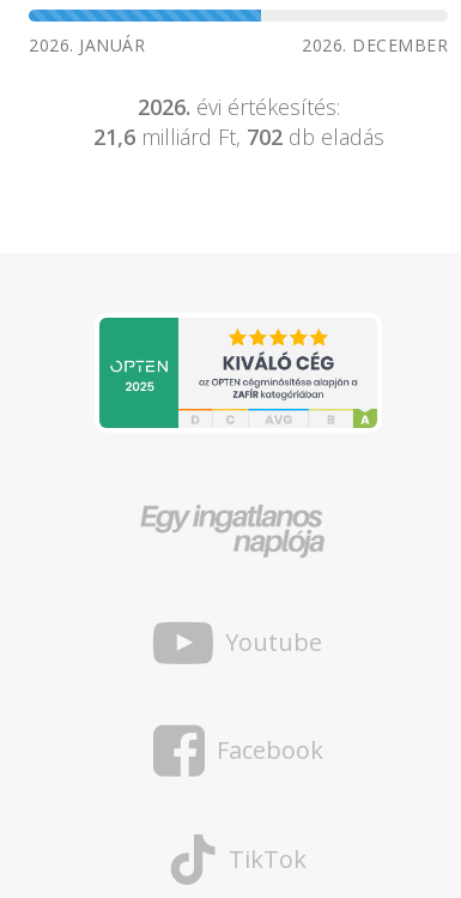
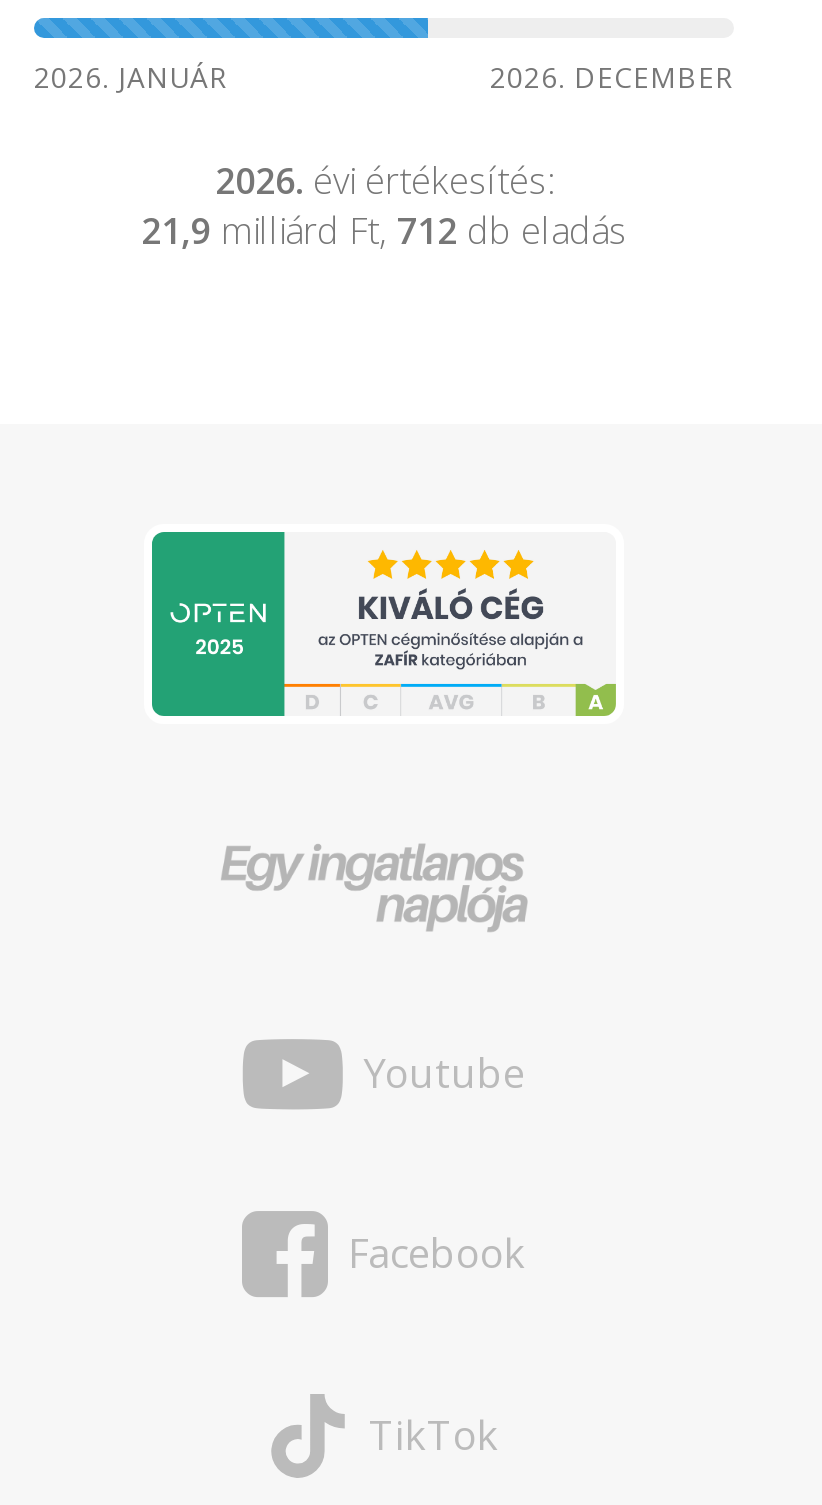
[93,122,384,151] 21,6 milliárd Ft, 702 db eladás -> [141,206,627,254] 21,9 milliárd Ft, 712 db eladás

